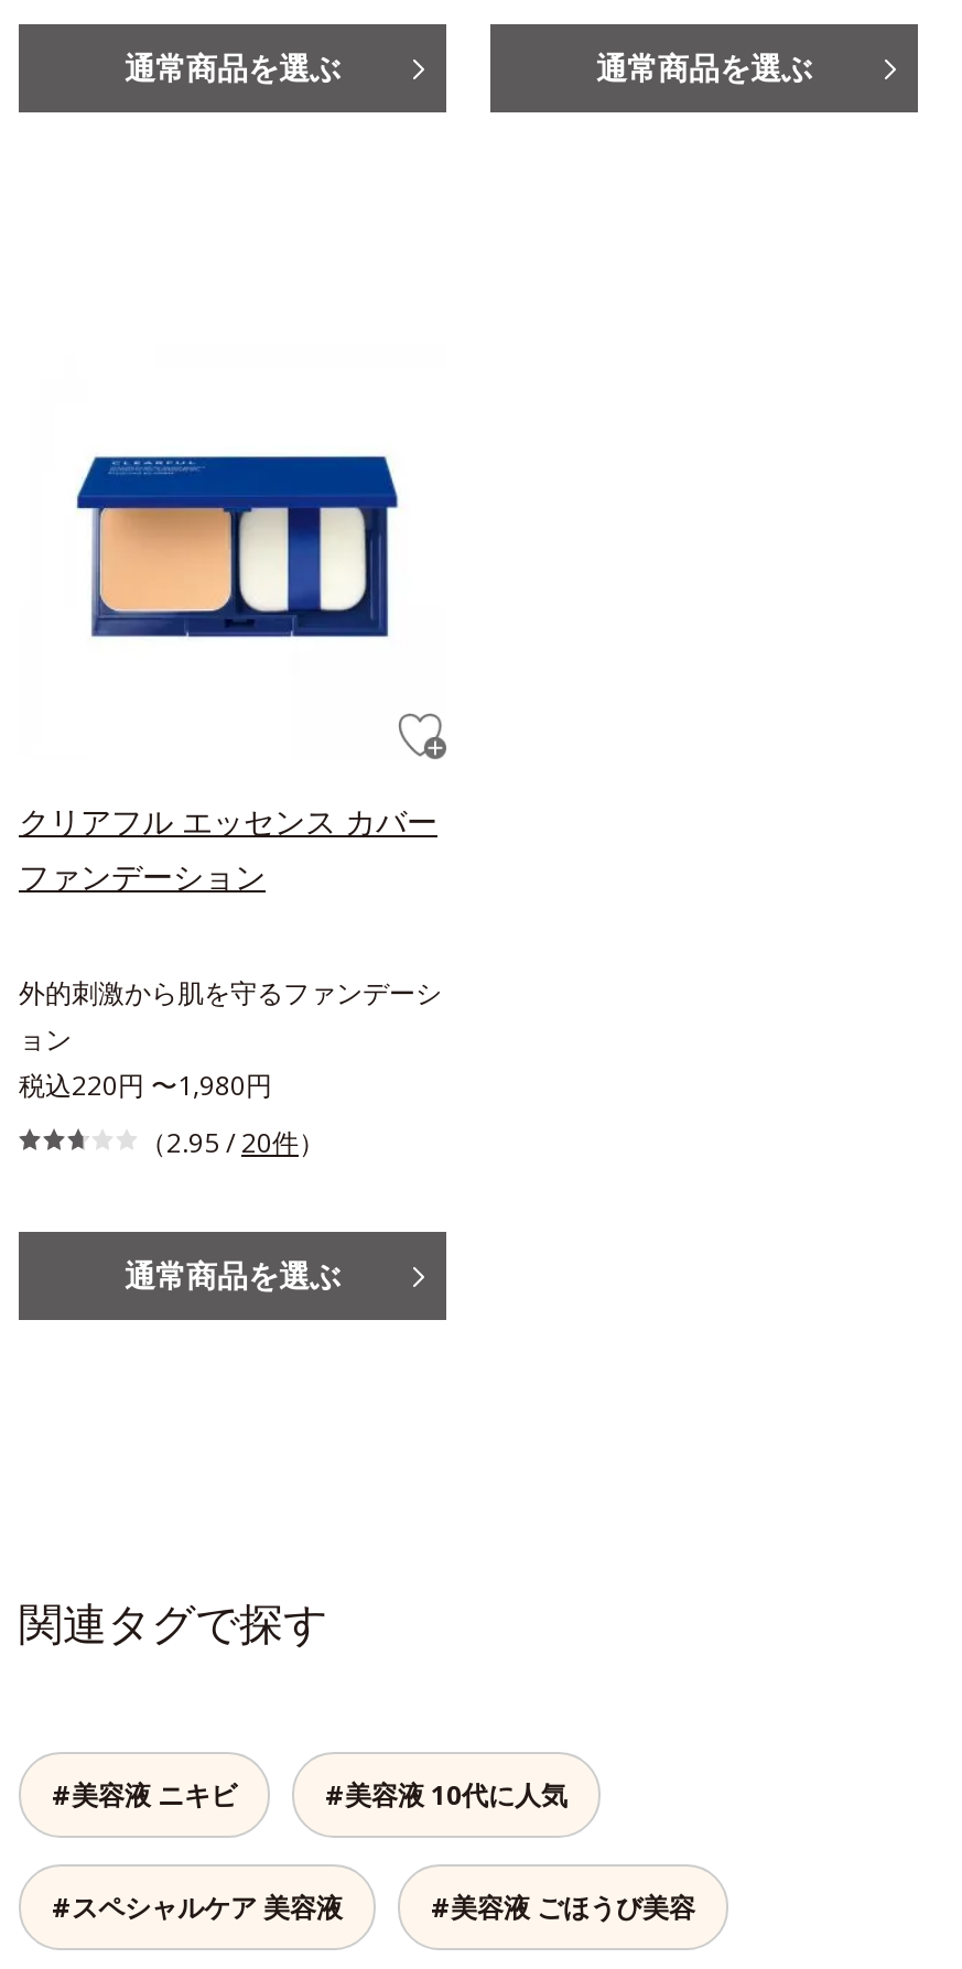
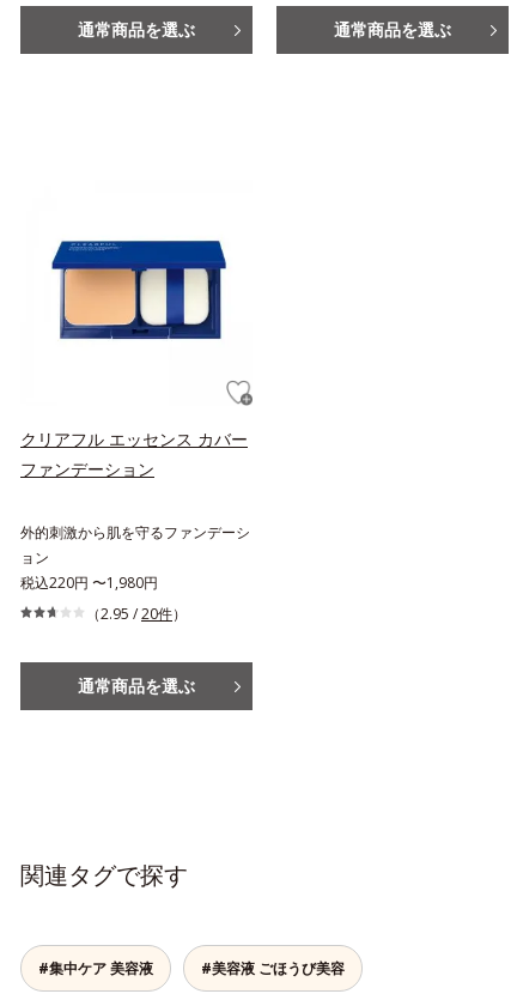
[52,1776,568,1926] #美容液 ニキビ | #美容液 10代に人気 | #スペシャルケア 美容液 -> [38,958,153,978] #集中ケア 美容液

